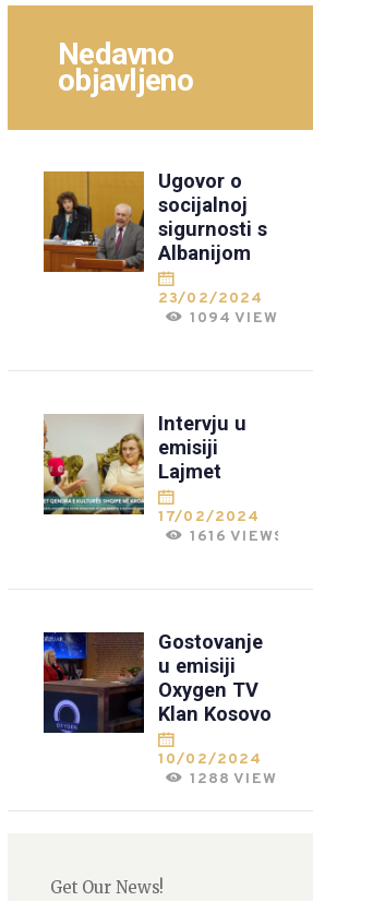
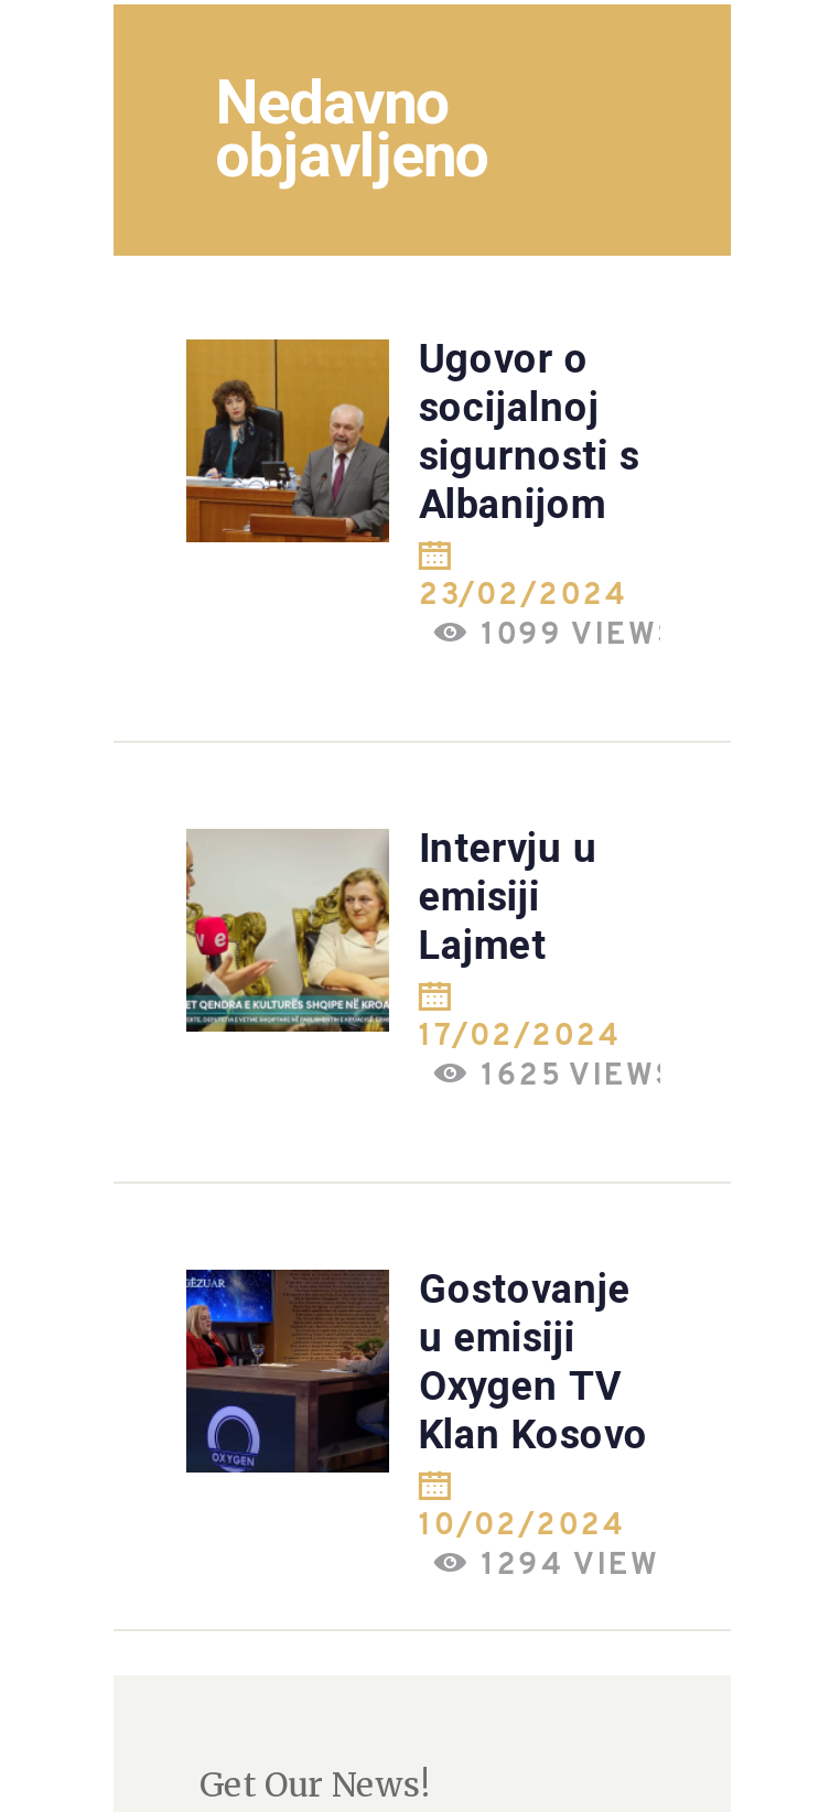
[189,309,288,327] 1094 VIEWS -> [481,616,677,654] 1099 VIEWS
[189,527,283,546] 1616 VIEWS -> [481,1057,675,1094] 1625 VIEWS
[189,769,287,788] 1288 VIEWS -> [481,1546,679,1584] 1294 VIEWS

